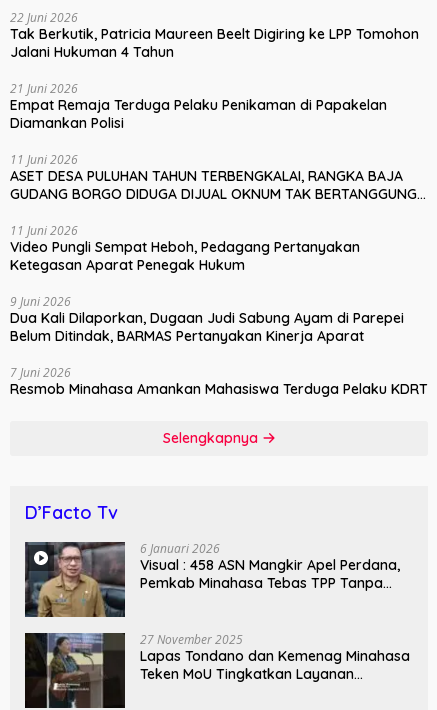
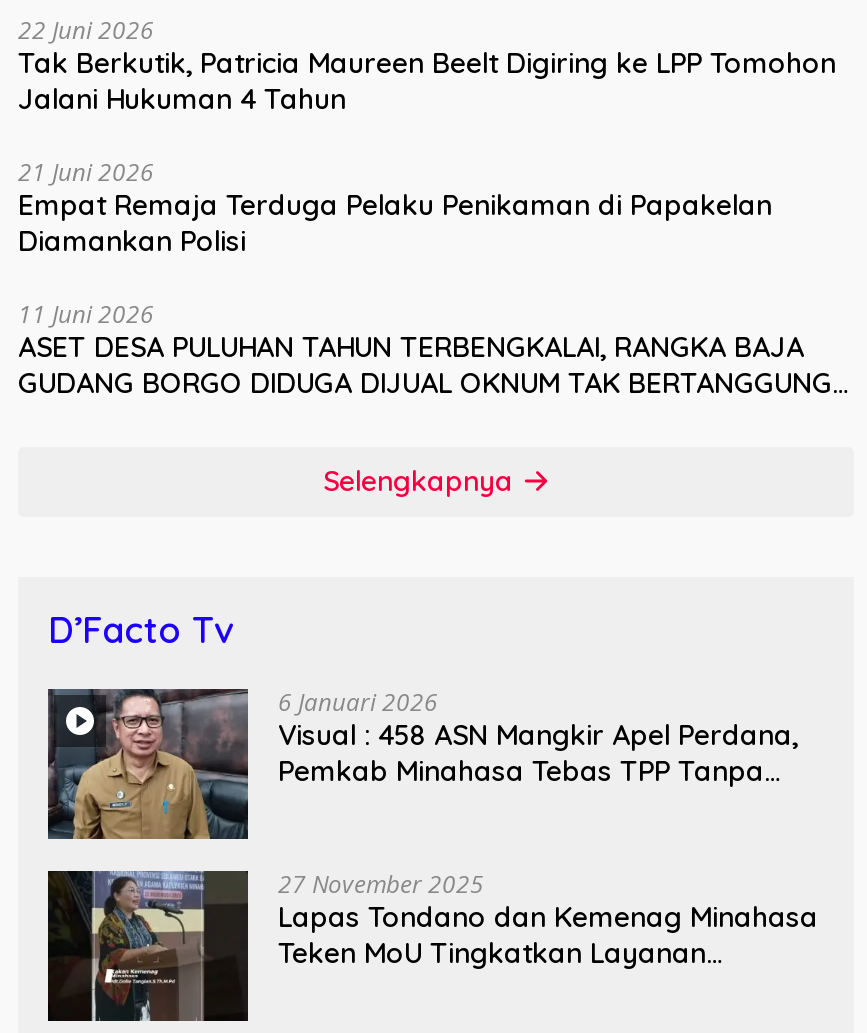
[10,222,428,398] 11 Juni 2026 | Video Pungli Sempat Heboh, Pedagang Pertanyakan | Ketegasan Aparat Penegak Hukum | 9 Juni 2026 | Dua Kali Dilaporkan, Dugaan Judi Sabung Ayam di Parepei | Belum Ditindak, BARMAS Pertanyakan Kinerja Aparat | 7 Juni 2026 | Resmob Minahasa Amankan Mahasiswa Terduga Pelaku KDRT -> none

